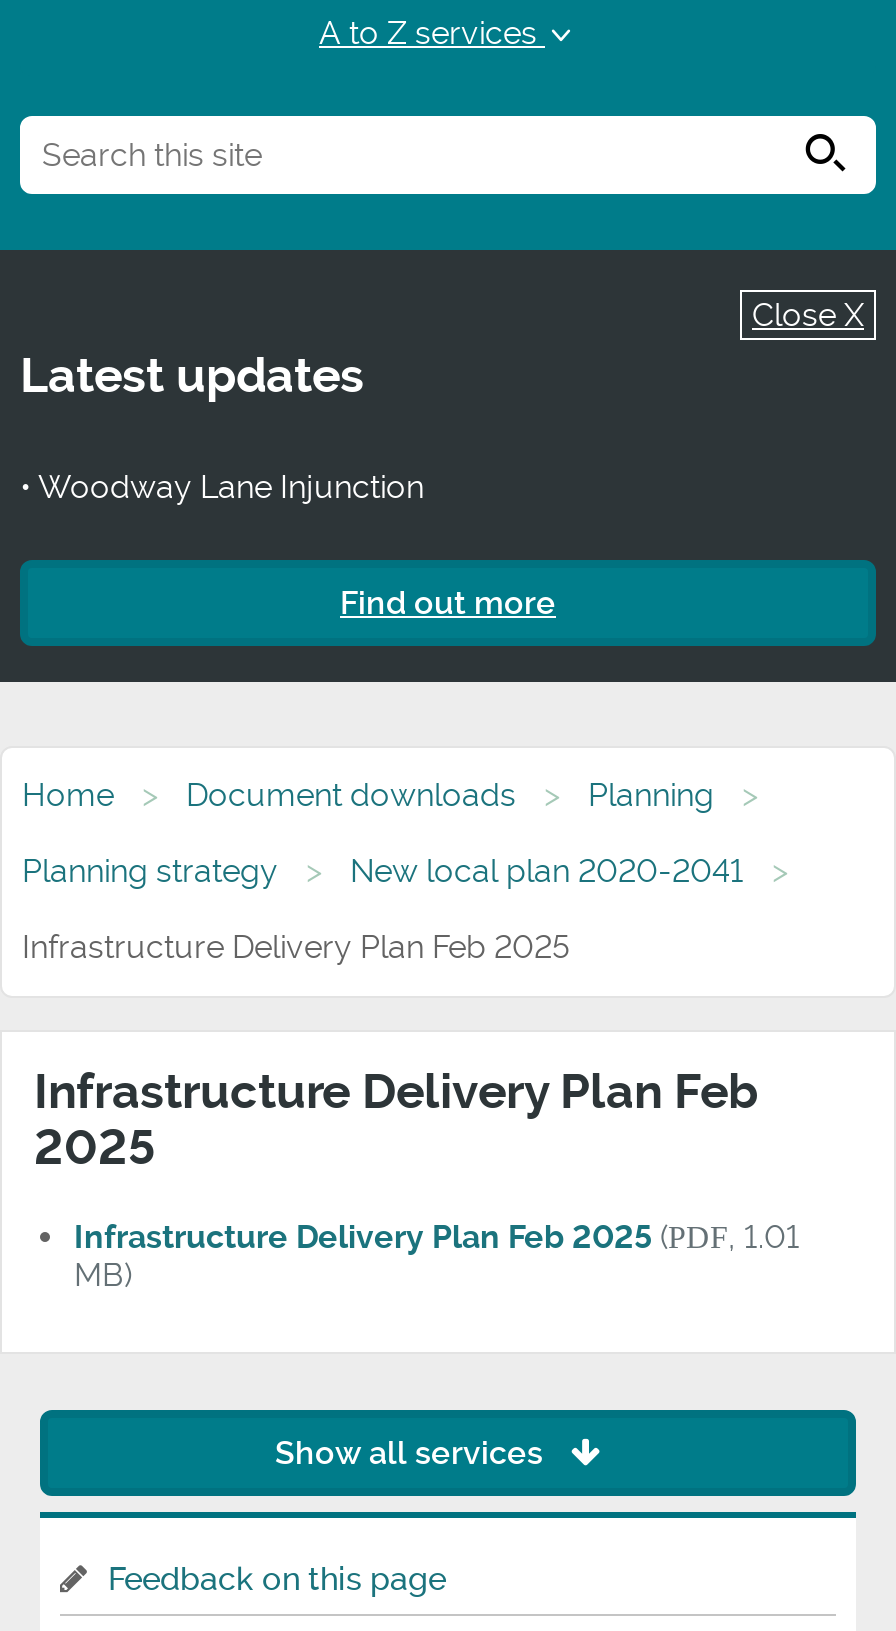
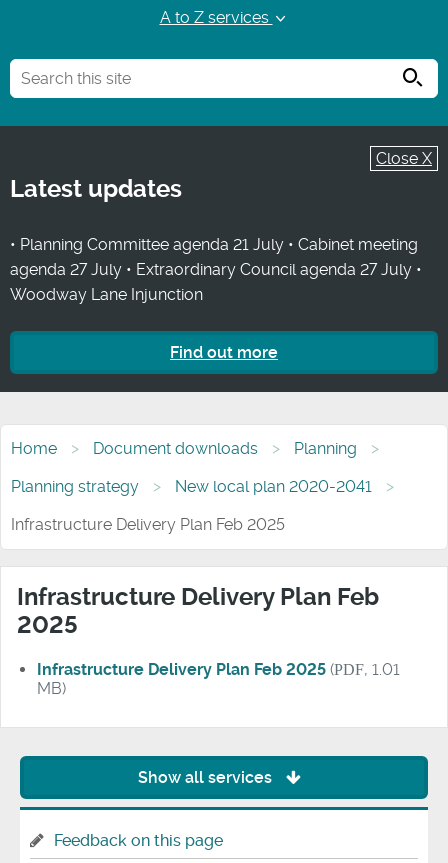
[20,468,424,506] • Woodway Lane Injunction -> [10,235,422,304] • Planning Committee agenda 21 July • Cabinet meeting | agenda 27 July • Extraordinary Council agenda 27 July • | Woodway Lane Injunction

